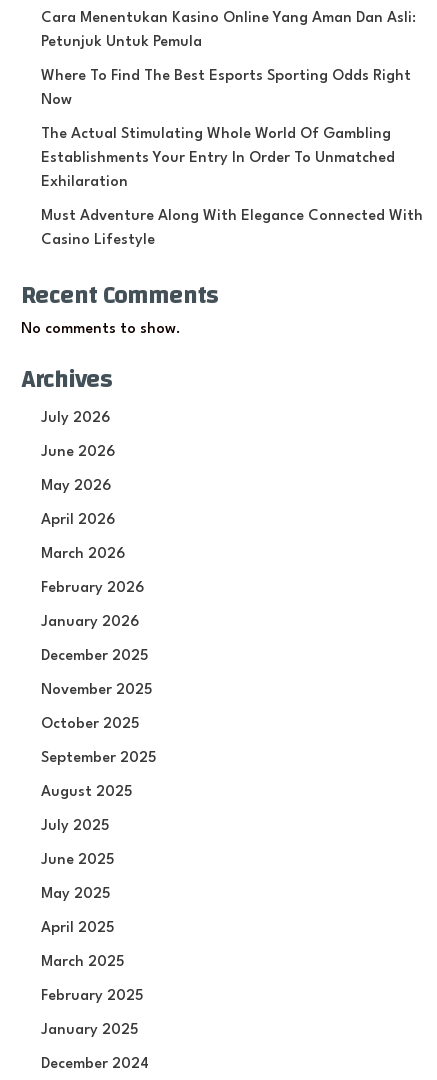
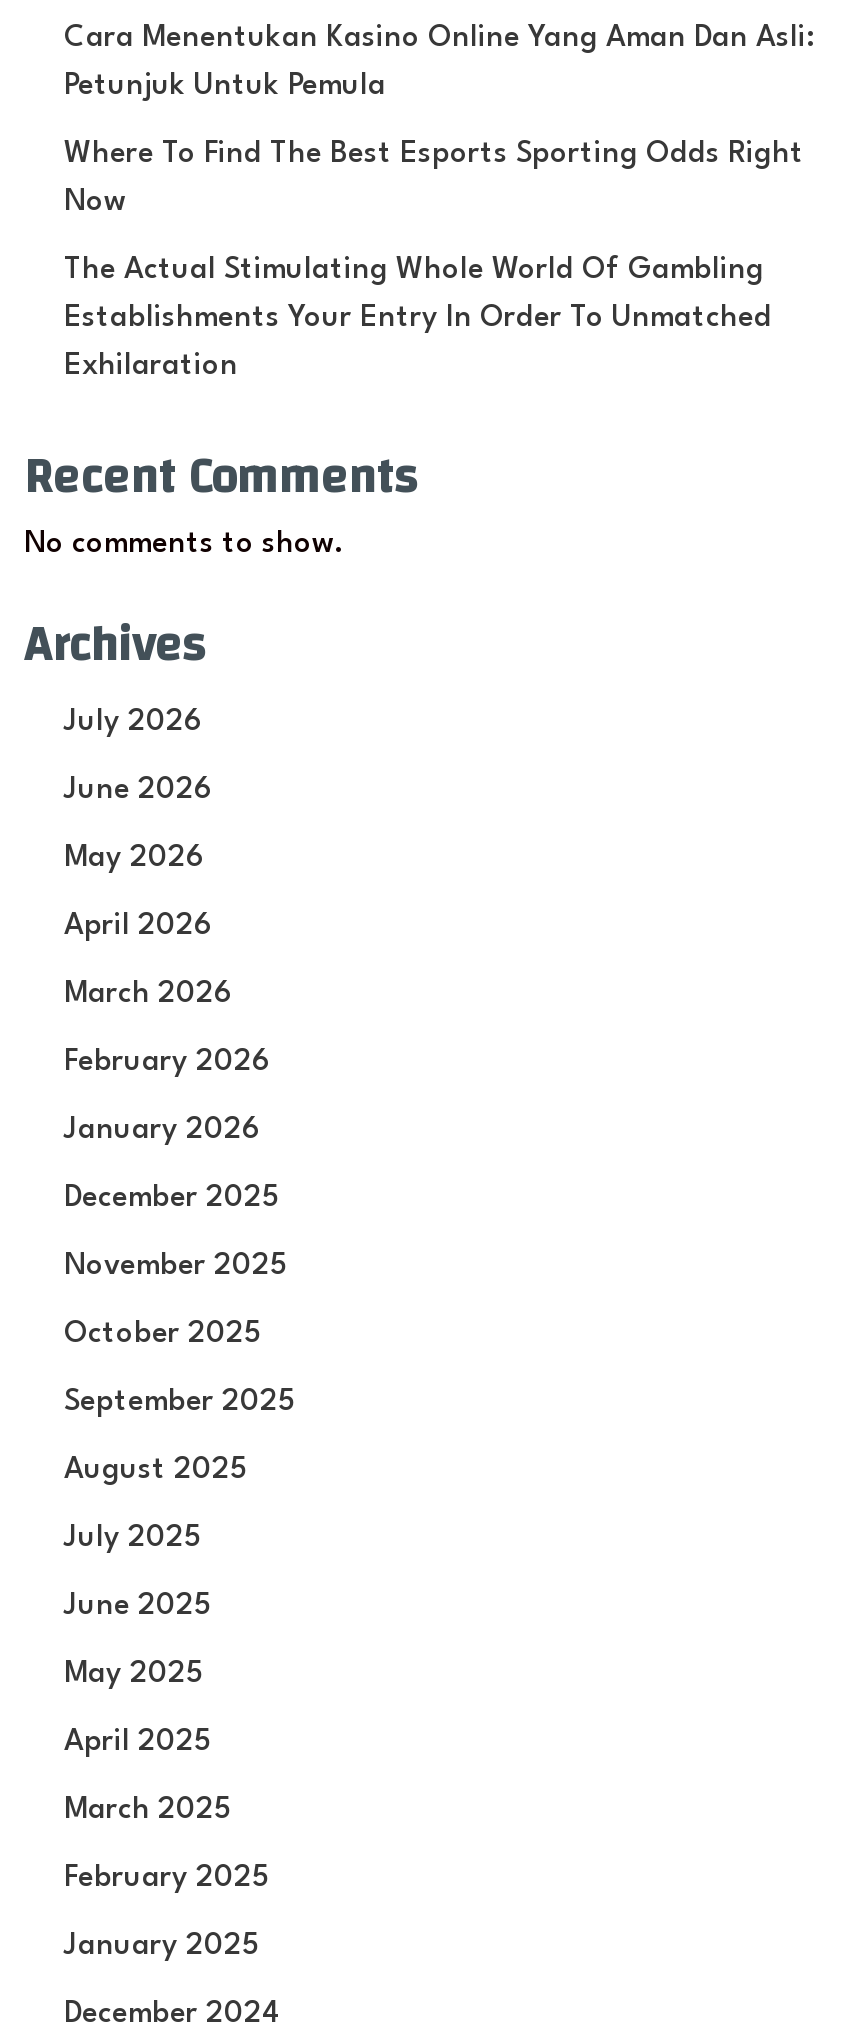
[41,209,423,248] Must Adventure Along With Elegance Connected With | Casino Lifestyle -> none

